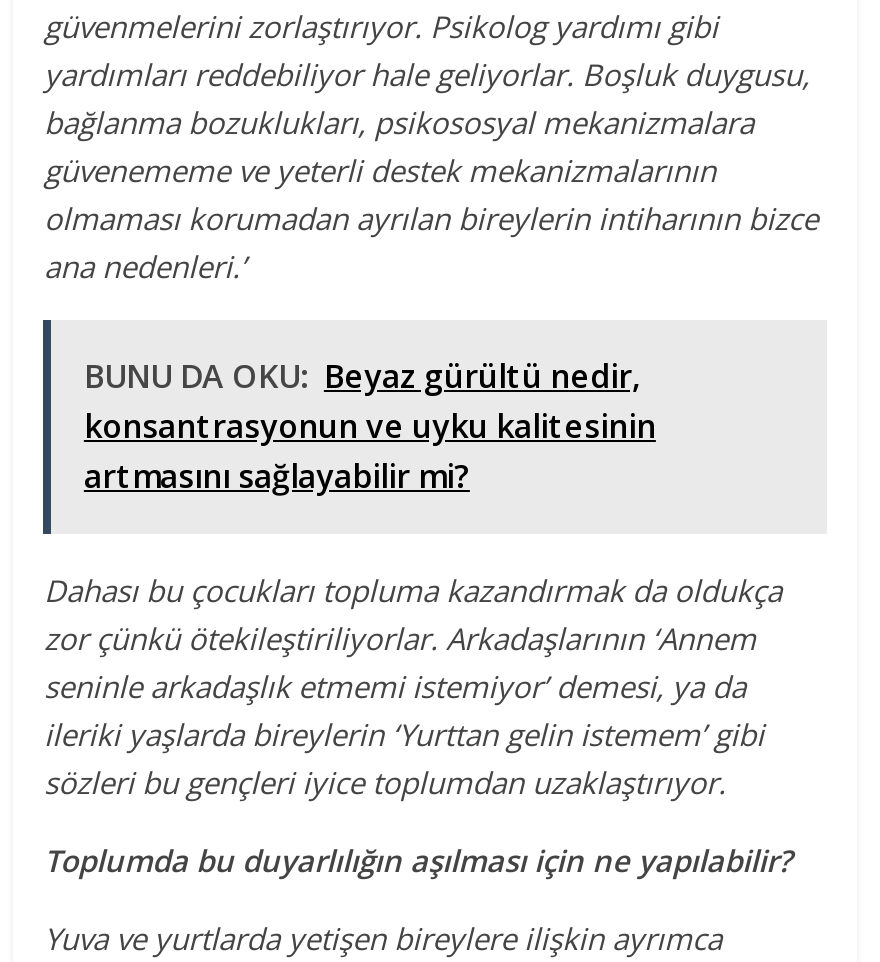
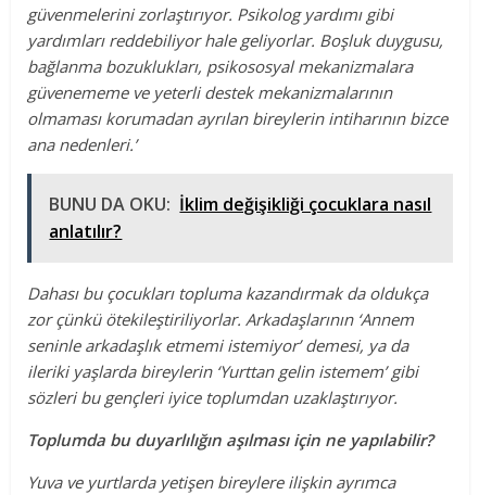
[84,353,656,497] BUNU DA OKU: Beyaz gürültü nedir, | konsantrasyonun ve uyku kalitesinin | artmasını sağlayabilir mi? -> [49,192,432,243] BUNU DA OKU: İklim değişikliği çocuklara nasıl | anlatılır?

